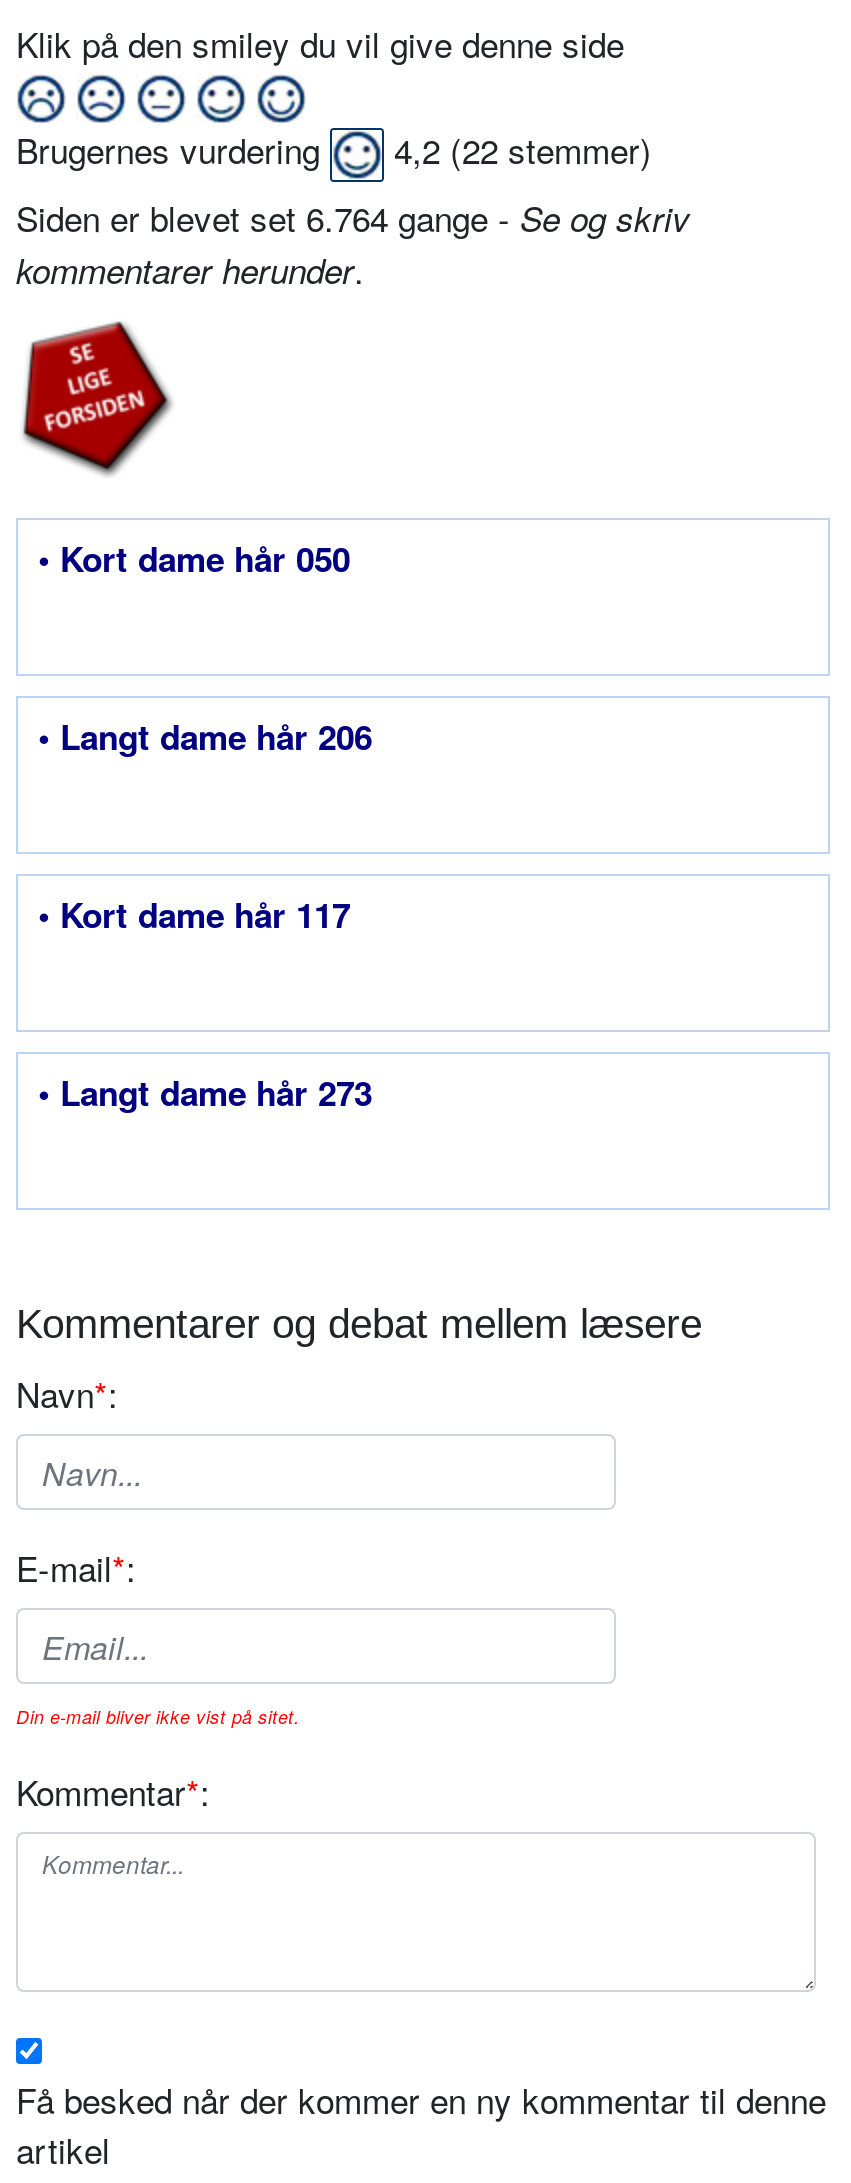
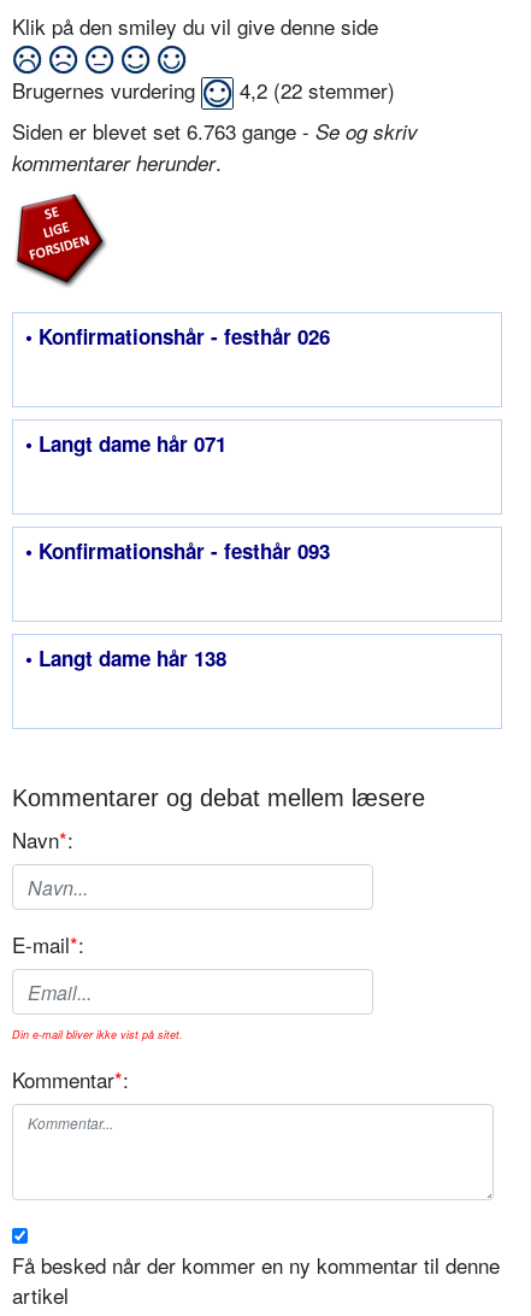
[16,192,690,242] Siden er blevet set 6.764 gange - Se og skriv -> [12,116,418,146] Siden er blevet set 6.763 gange - Se og skriv
[38,534,350,582] • Kort dame hår 050 -> [25,322,330,351] • Konfirmationshår - festhår 026
[38,712,372,760] • Langt dame hår 206 -> [25,429,226,458] • Langt dame hår 071
[38,890,350,938] • Kort dame hår 117 -> [25,536,330,565] • Konfirmationshår - festhår 093
[38,1068,372,1116] • Langt dame hår 273 -> [25,644,226,673] • Langt dame hår 138

